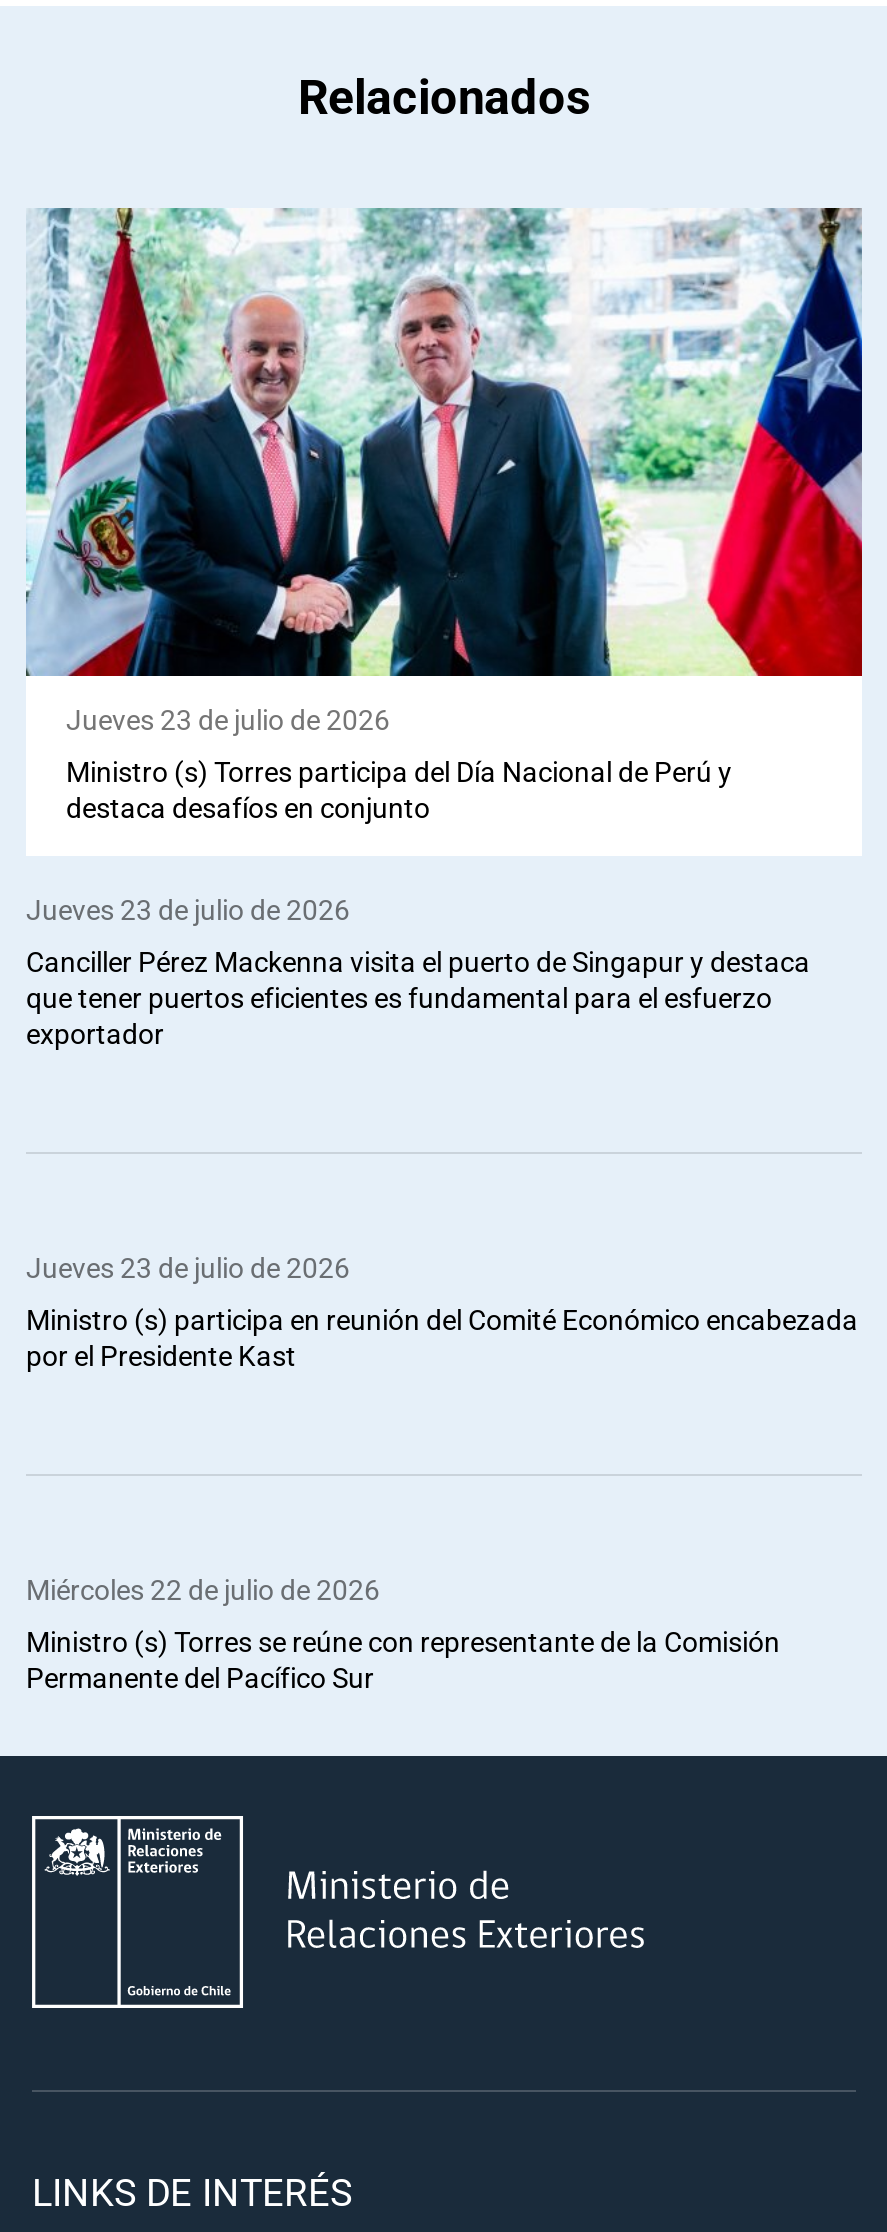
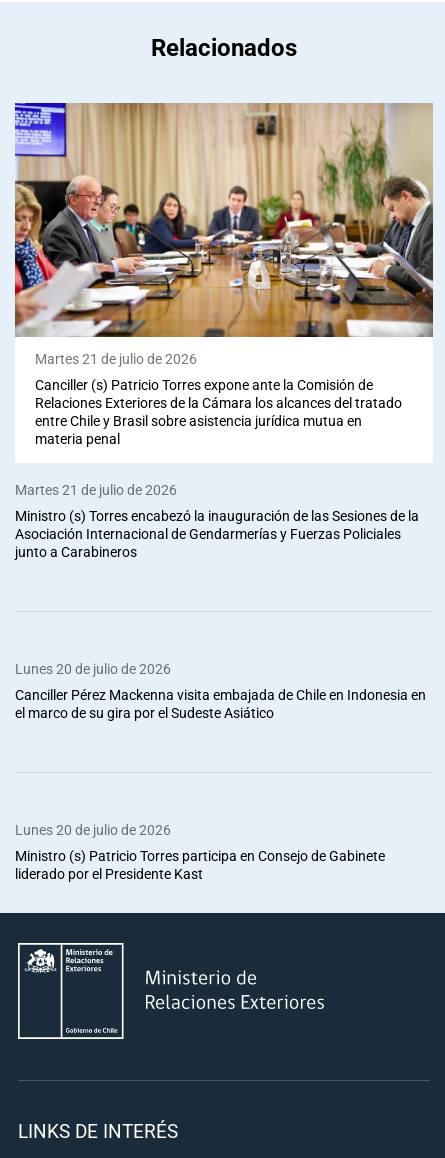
[24,206,864,826] [image] | Jueves 23 de julio de 2026 | Ministro (s) Torres participa del Día Nacional de Perú y | destaca desafíos en conjunto -> [14,102,434,448] [image] | Martes 21 de julio de 2026 | Canciller (s) Patricio Torres expone ante la Comisión de | Relaciones Exteriores de la Cámara los alcances del tratado | entre Chile y Brasil sobre asistencia jurídica mutua en | materia penal
[26,890,810,1052] Jueves 23 de julio de 2026 | Canciller Pérez Mackenna visita el puerto de Singapur y destaca | que tener puertos eficientes es fundamental para el esfuerzo | exportador -> [15,480,419,561] Martes 21 de julio de 2026 | Ministro (s) Torres encabezó la inauguración de las Sesiones de la | Asociación Internacional de Gendarmerías y Fuerzas Policiales | junto a Carabineros
[26,1248,858,1374] Jueves 23 de julio de 2026 | Ministro (s) participa en reunión del Comité Económico encabezada | por el Presidente Kast -> [15,659,426,722] Lunes 20 de julio de 2026 | Canciller Pérez Mackenna visita embajada de Chile en Indonesia en | el marco de su gira por el Sudeste Asiático
[26,1570,780,1696] Miércoles 22 de julio de 2026 | Ministro (s) Torres se reúne con representante de la Comisión | Permanente del Pacífico Sur -> [15,820,385,883] Lunes 20 de julio de 2026 | Ministro (s) Patricio Torres participa en Consejo de Gabinete | liderado por el Presidente Kast

